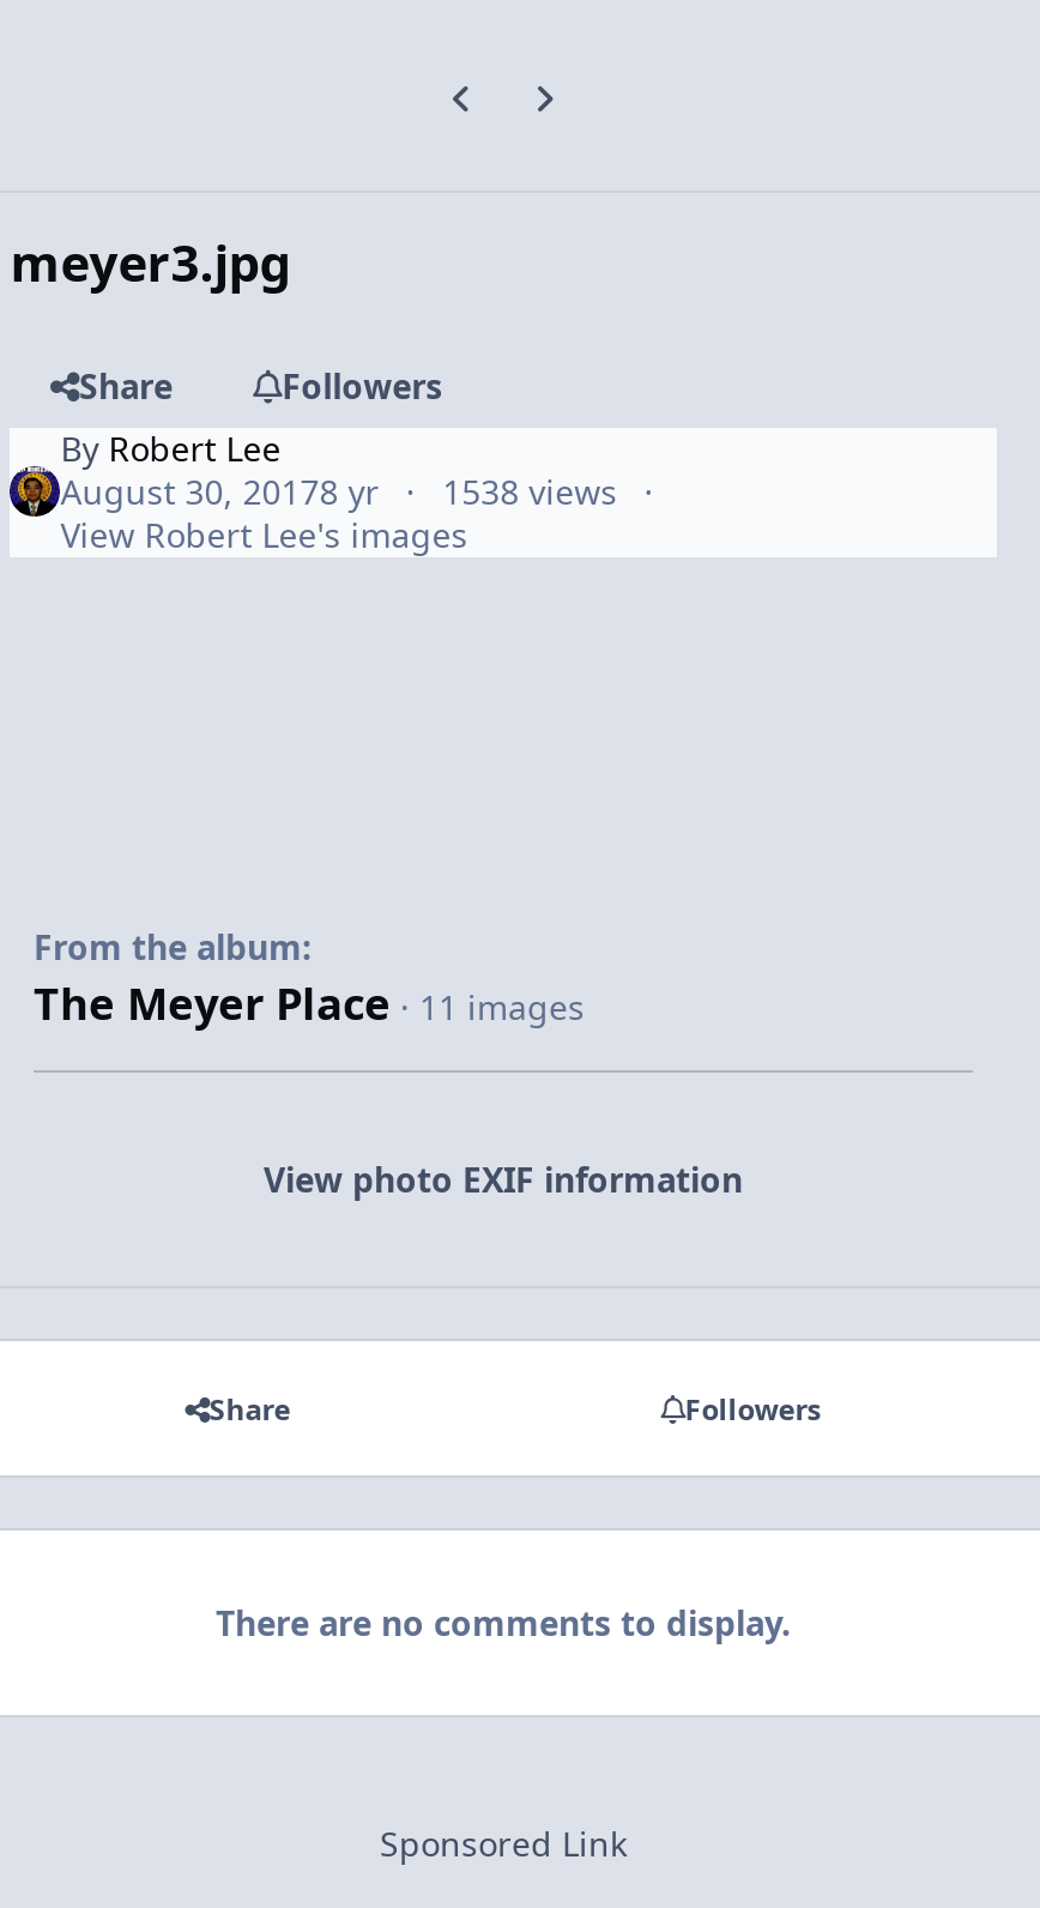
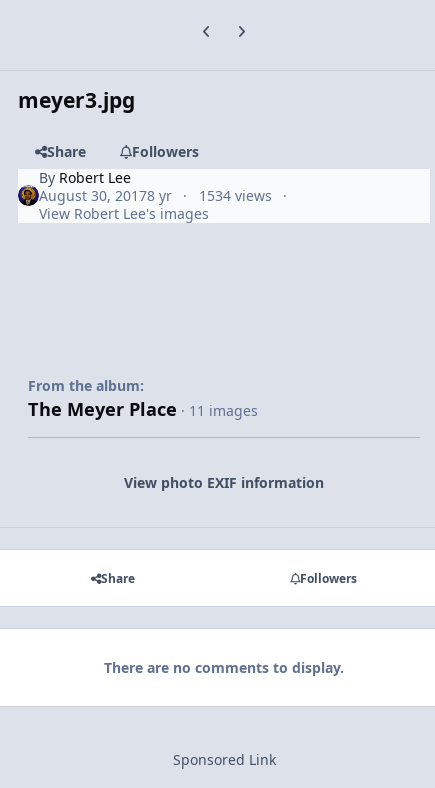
[60,467,617,513] August 30, 20178 yr 1538 views -> [39,185,272,204] August 30, 20178 yr 1534 views

